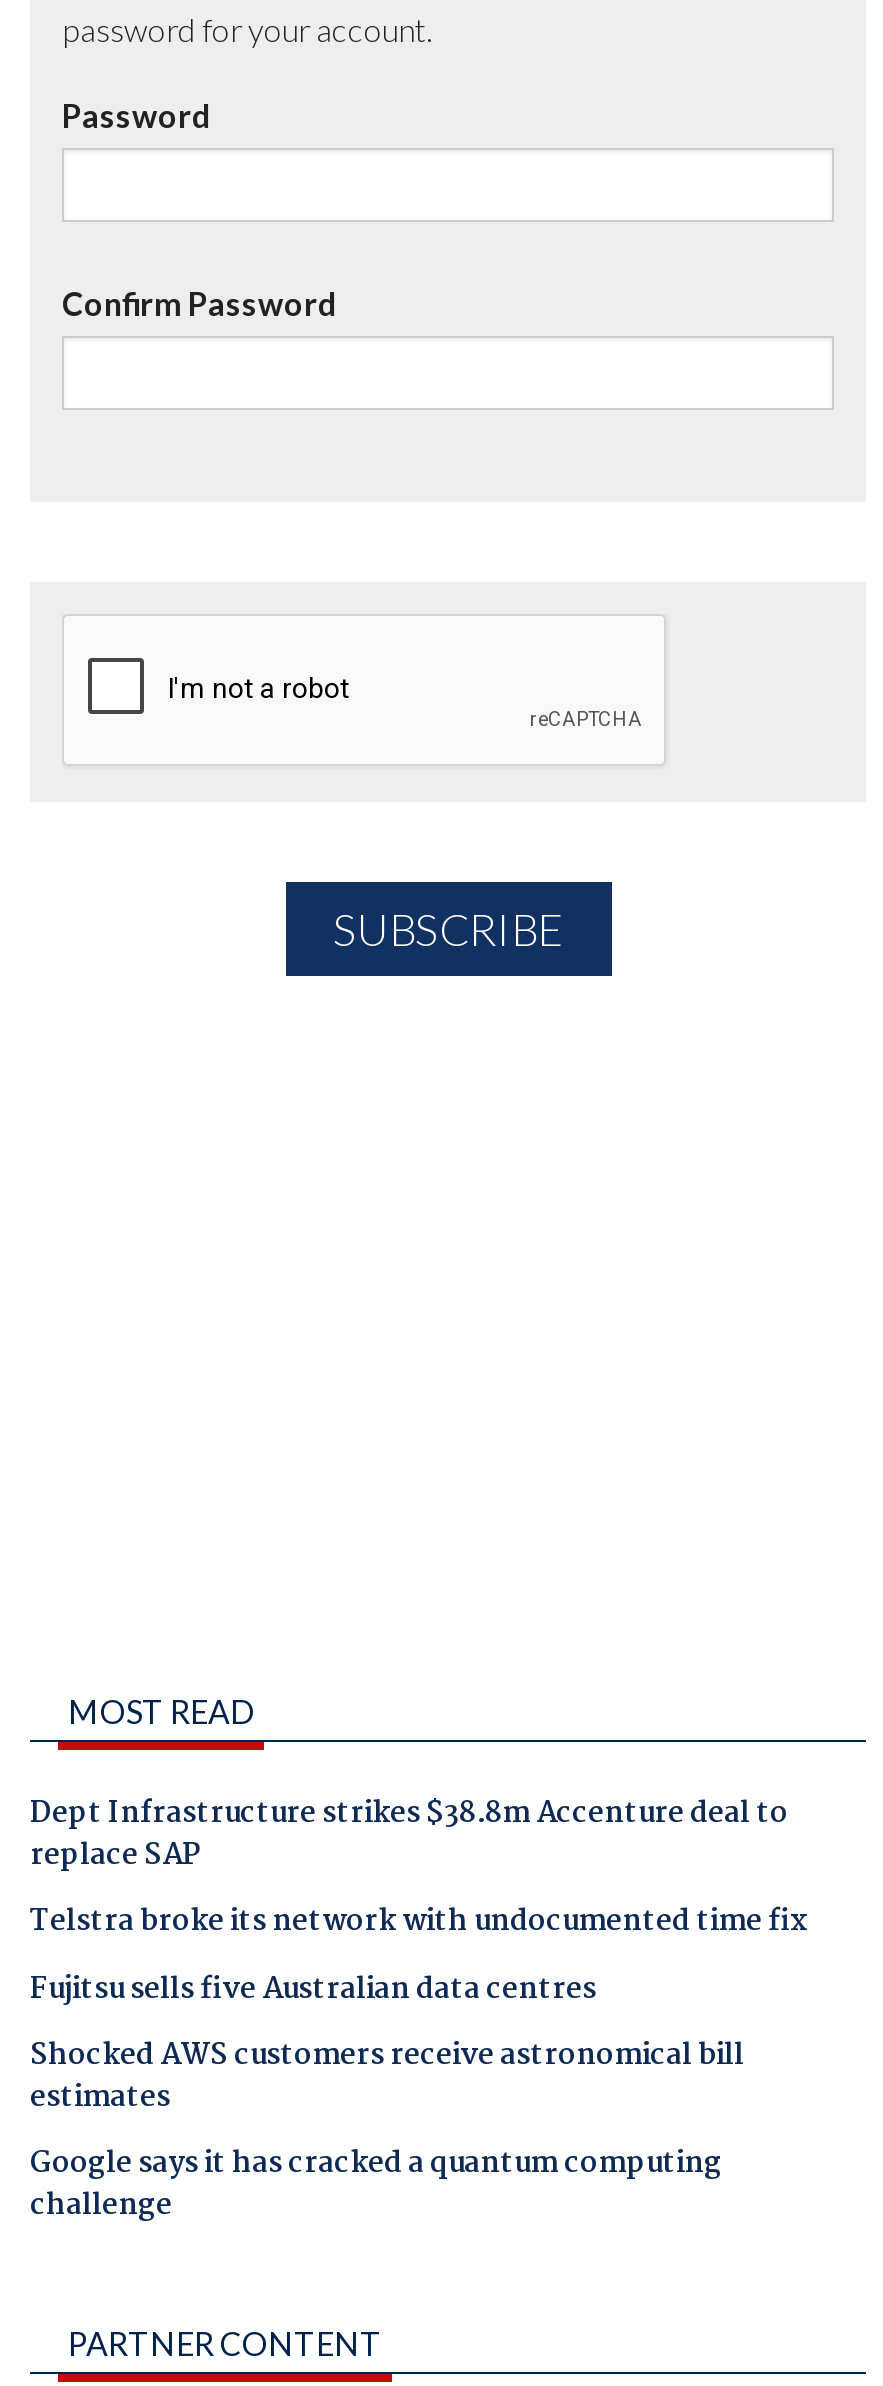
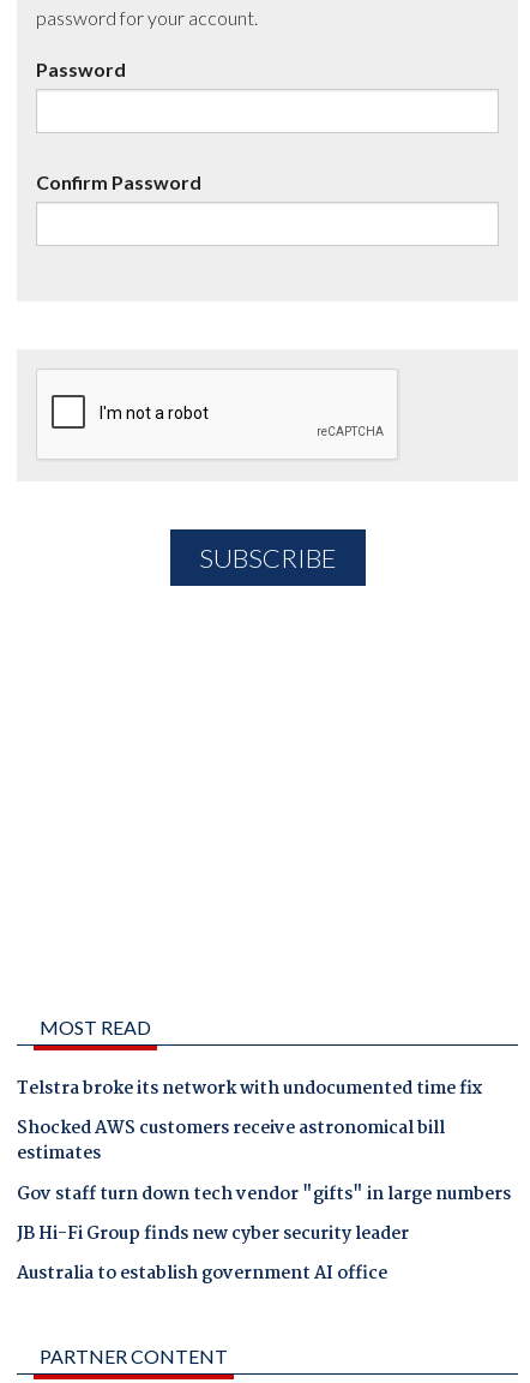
[30,1790,788,1880] Dept Infrastructure strikes $38.8m Accenture deal to | replace SAP -> none
[30,1965,596,2013] Fujitsu sells five Australian data centres -> none
moved [30,2032,744,2122] -> [17,1115,445,1169]: Shocked AWS customers receive astronomical bill | estimates
[30,2140,722,2230] Google says it has cracked a quantum computing | challenge -> [17,1180,511,1288] Gov staff turn down tech vendor "gifts" in large numbers | JB Hi-Fi Group finds new cyber security leader | Australia to establish government AI office

